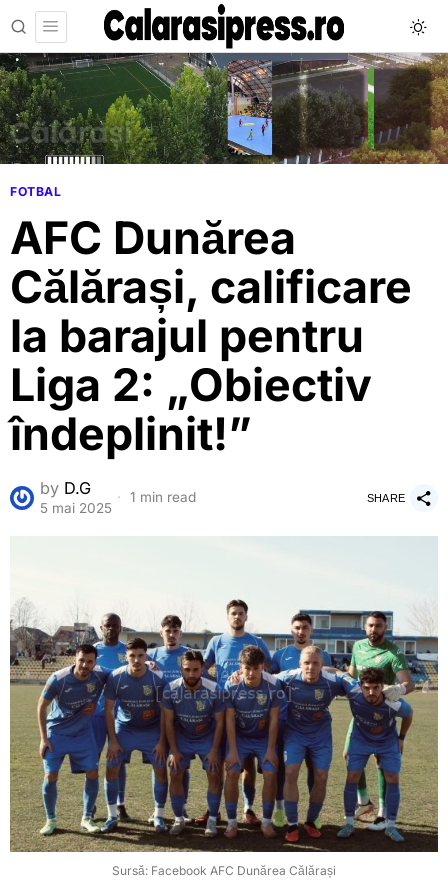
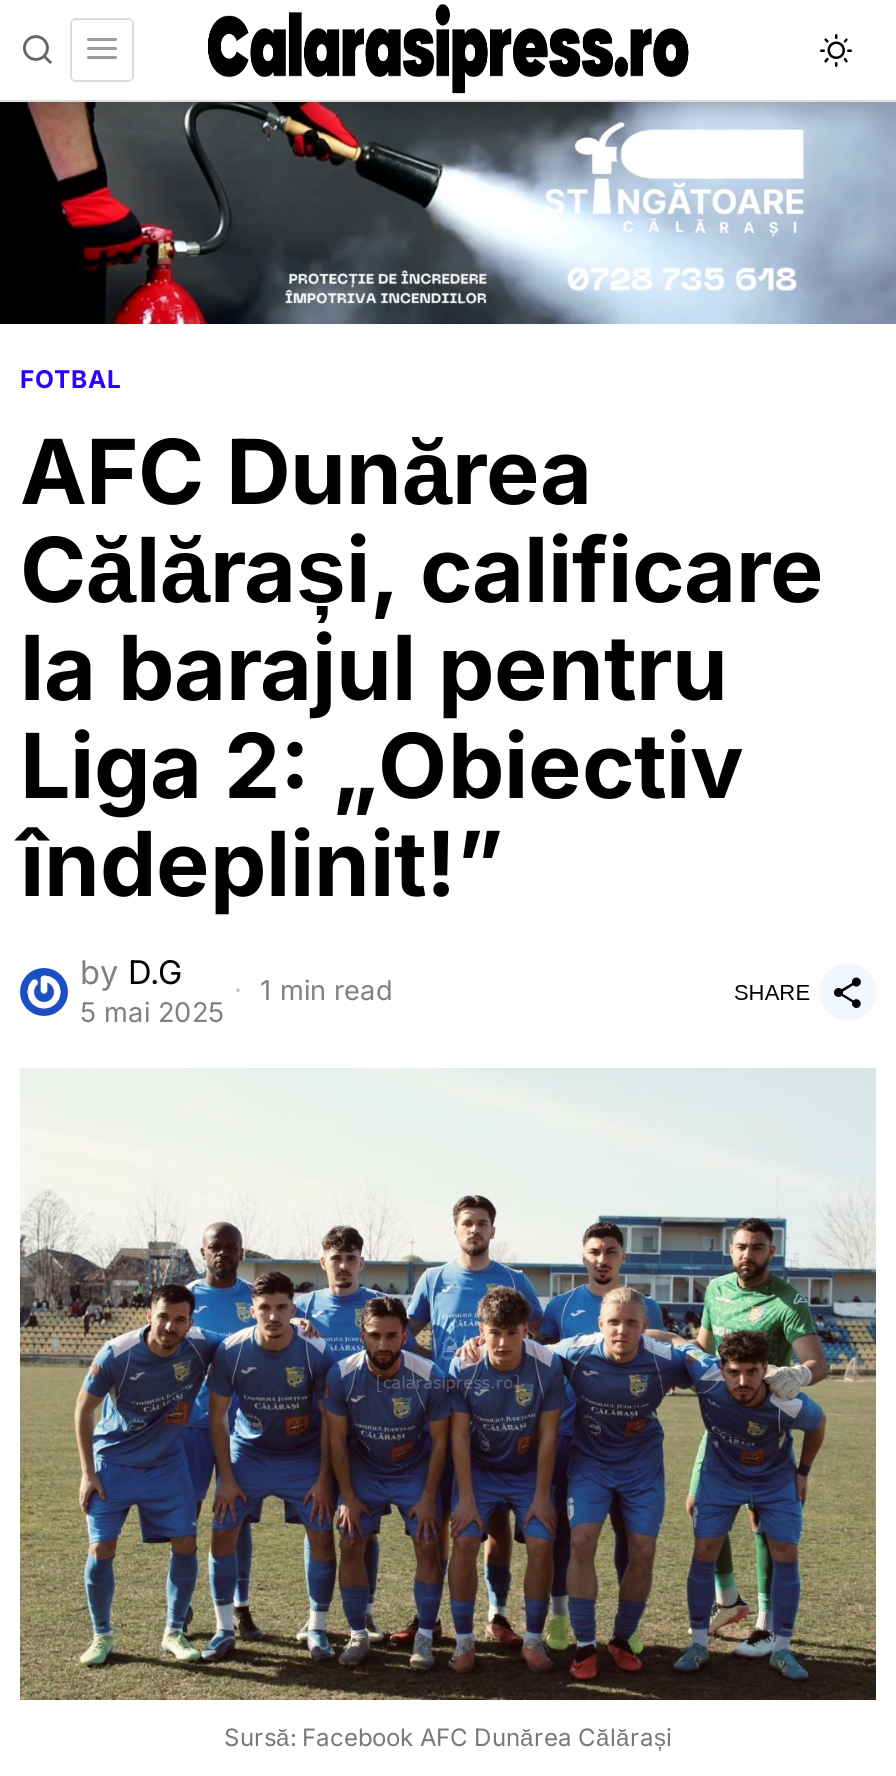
[3,52,445,165] [image] -> [6,100,890,326] [image]

